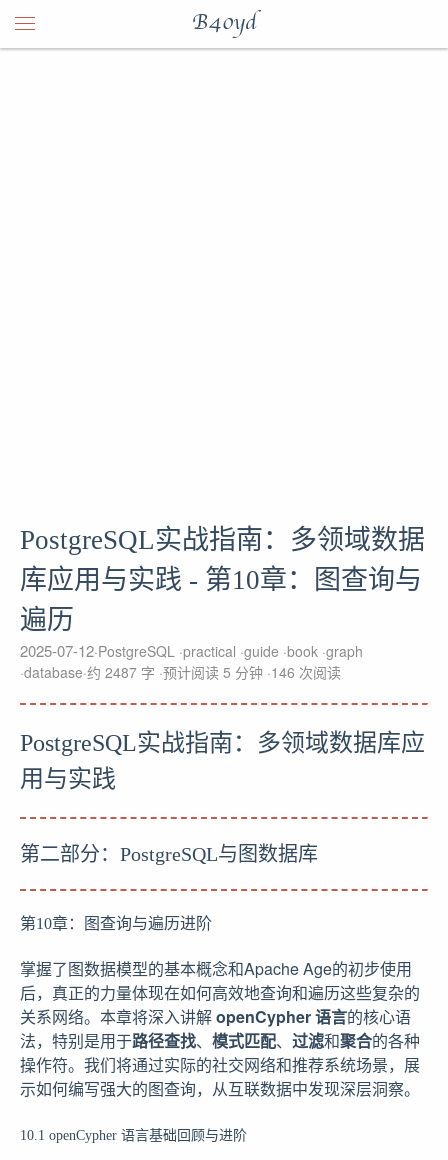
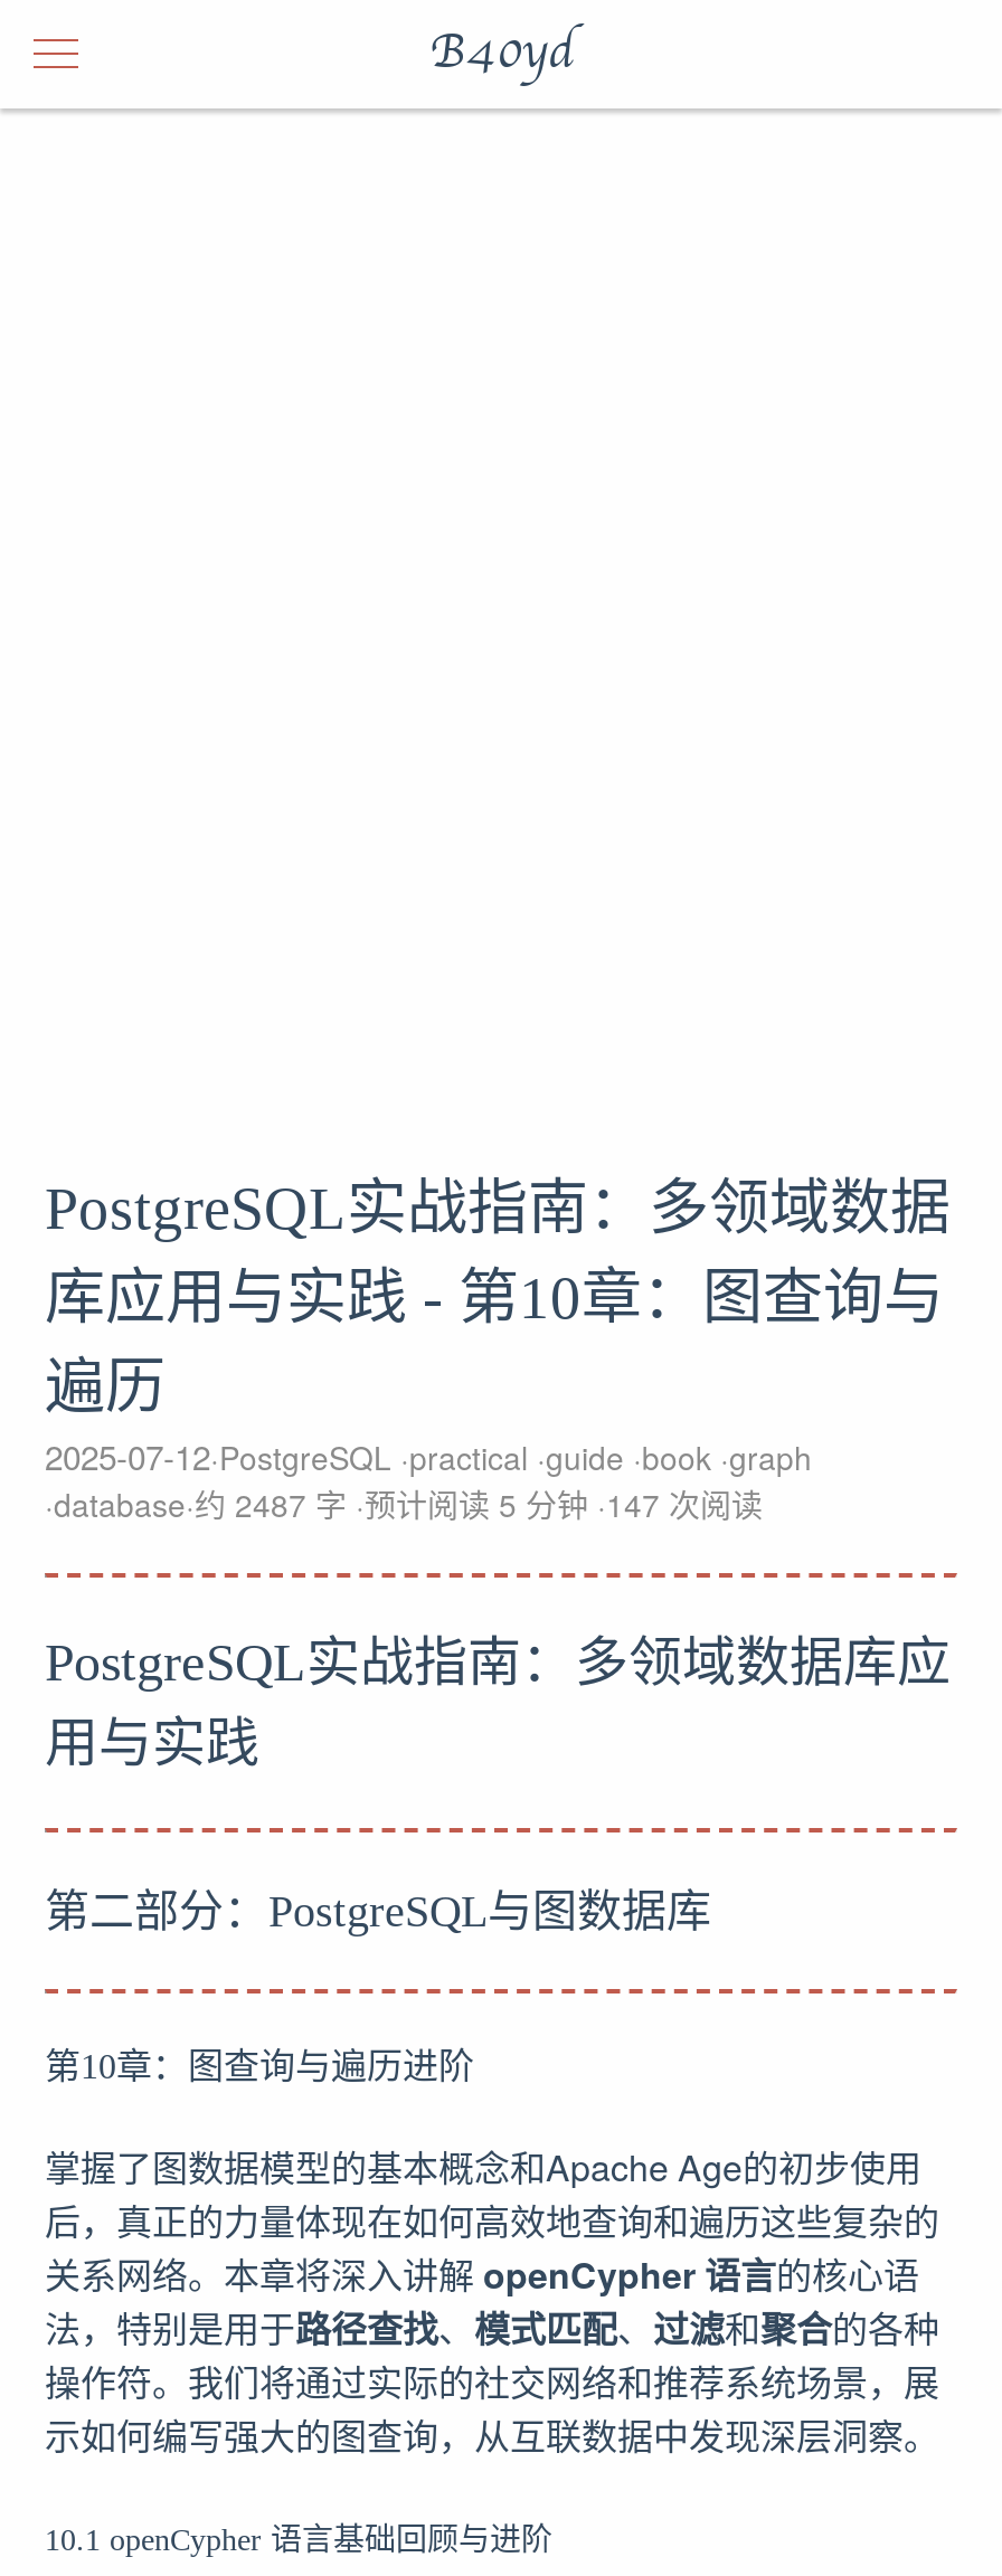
[24,662,341,682] database 约 2487 字 预计阅读 5 分钟 146次阅读 -> [54,1481,763,1526] database 约 2487 字 预计阅读 5 分钟 147次阅读

